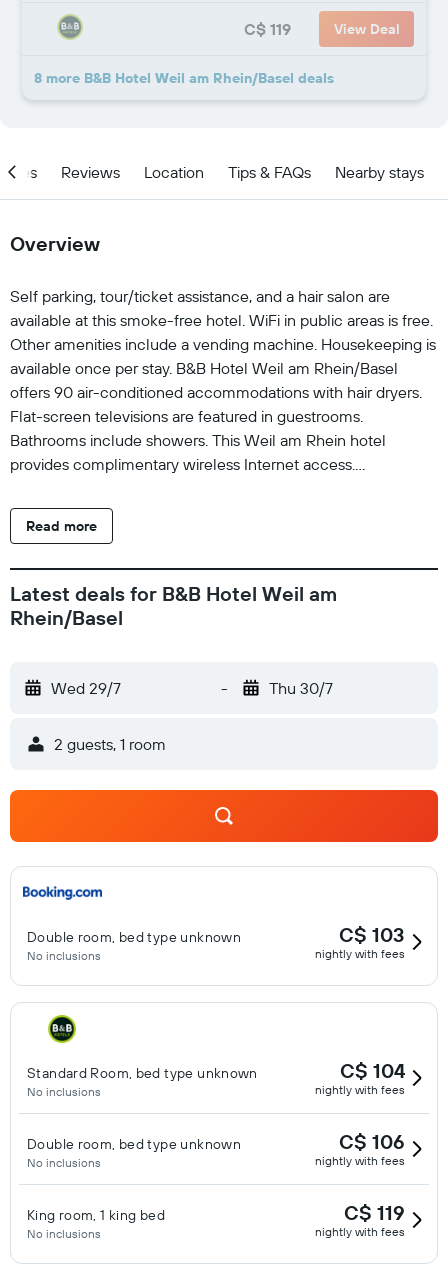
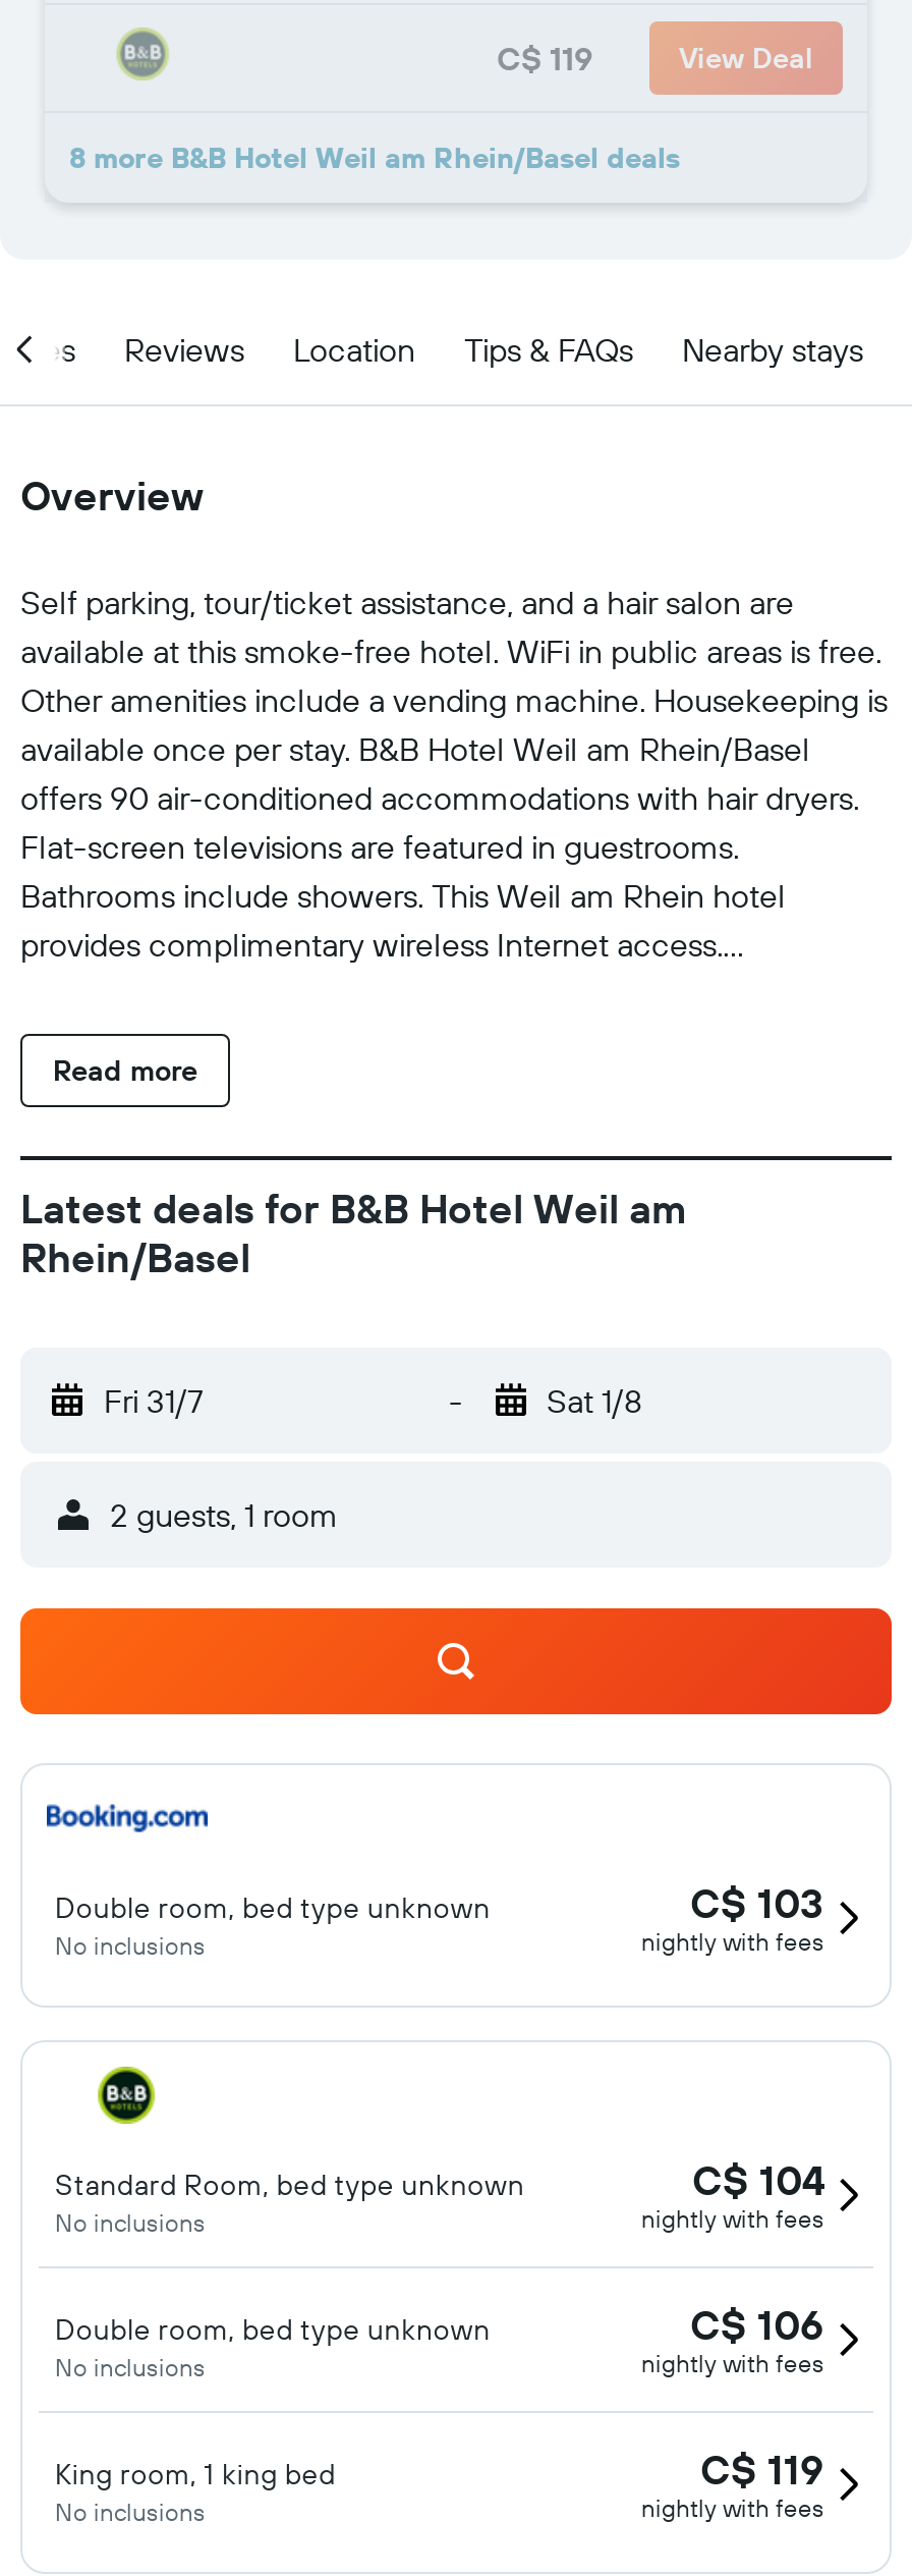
[51,678,121,698] Wed 29/7 -> [104,1380,204,1421] Fri 31/7
[268,678,332,698] Thu 30/7 -> [547,1380,642,1421] Sat 1/8

